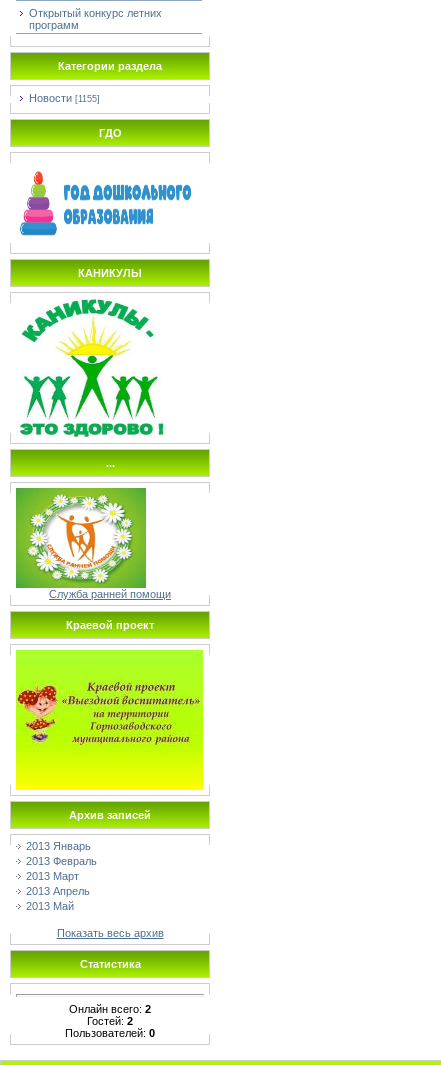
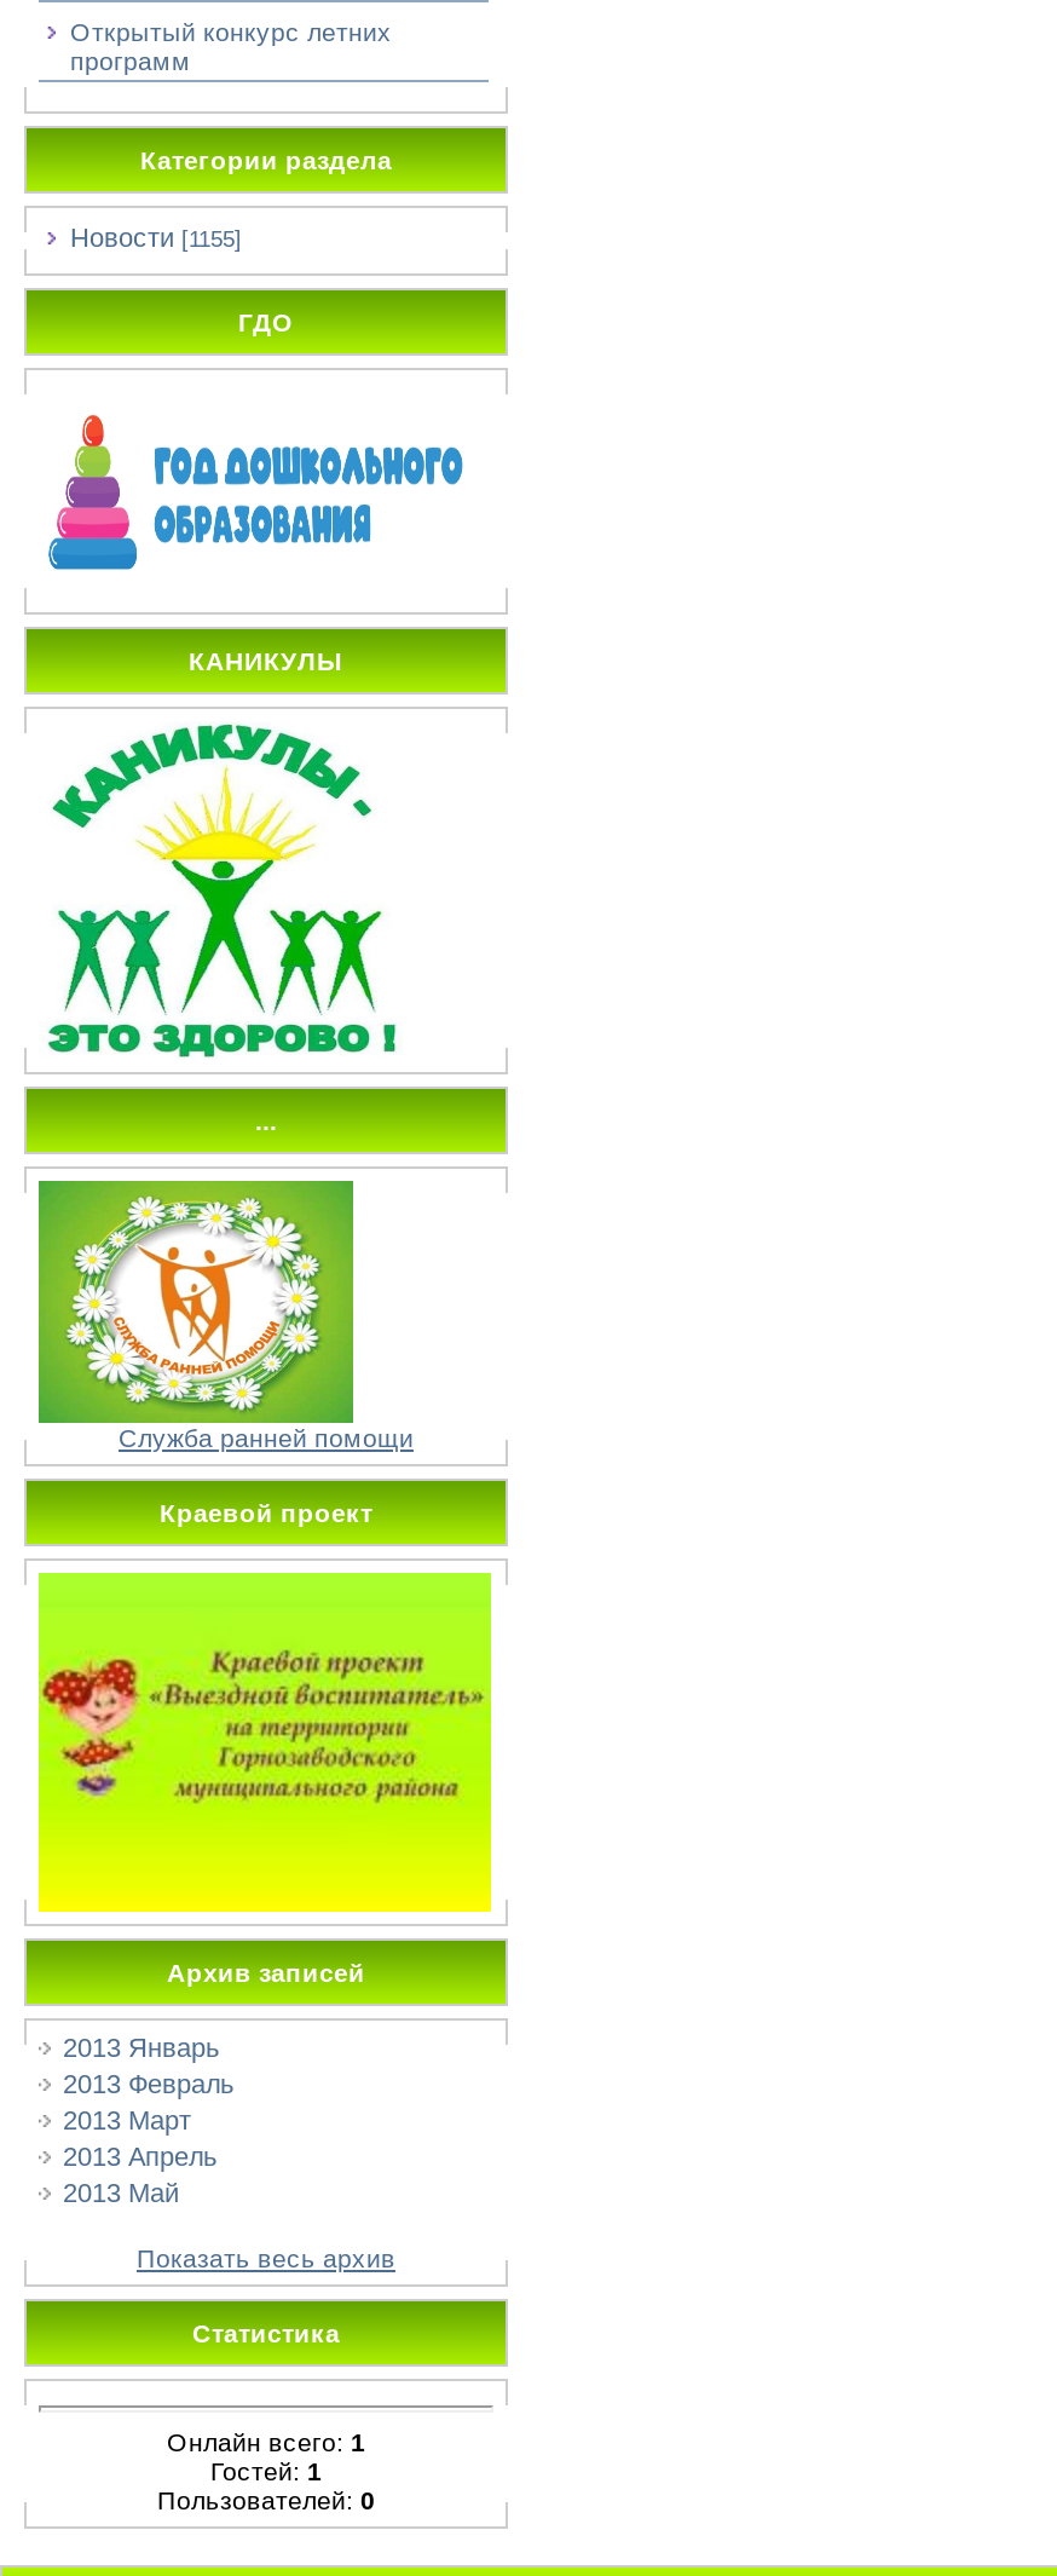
[69,1003,151,1015] Онлайн всего: 2 -> [167,2426,365,2455] Онлайн всего: 1
[87,1015,133,1027] Гостей: 2 -> [210,2455,322,2485] Гостей: 1

